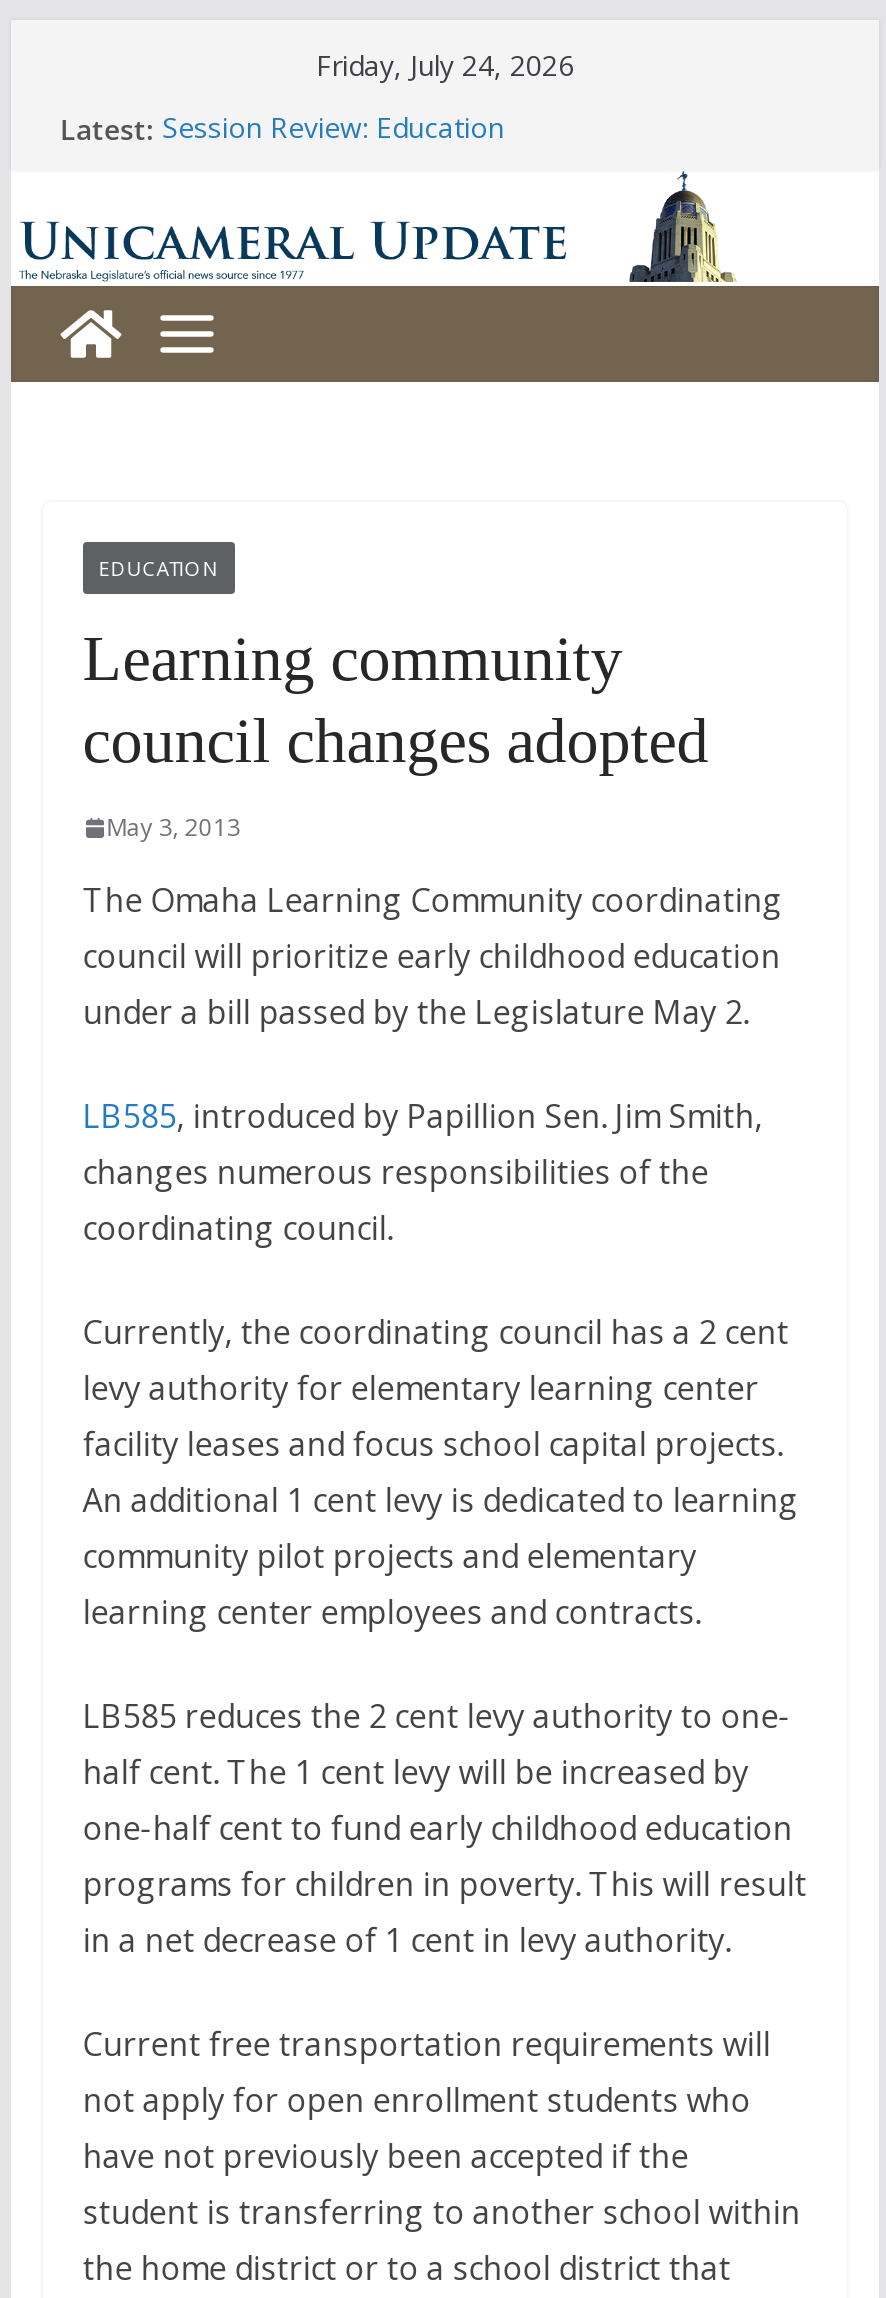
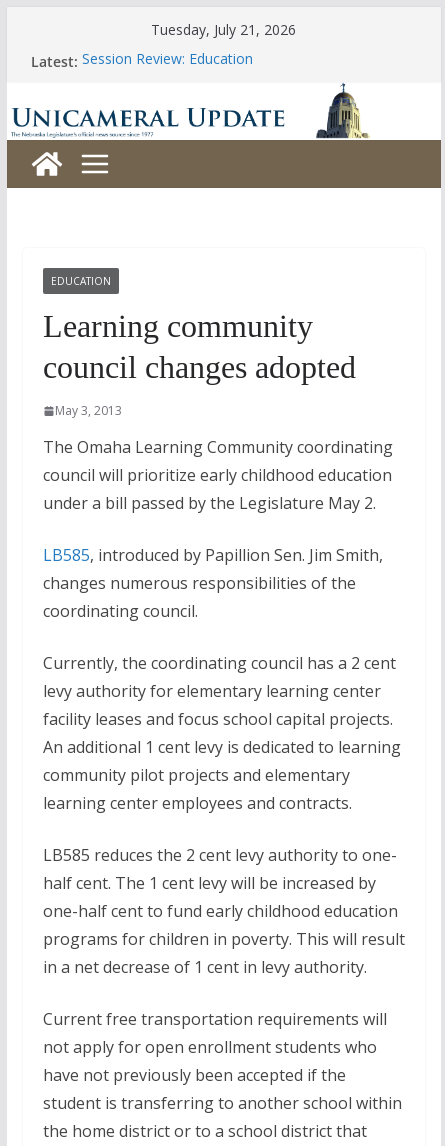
[316,46,574,84] Friday, July 24, 2026 -> [151,20,296,39] Tuesday, July 21, 2026

